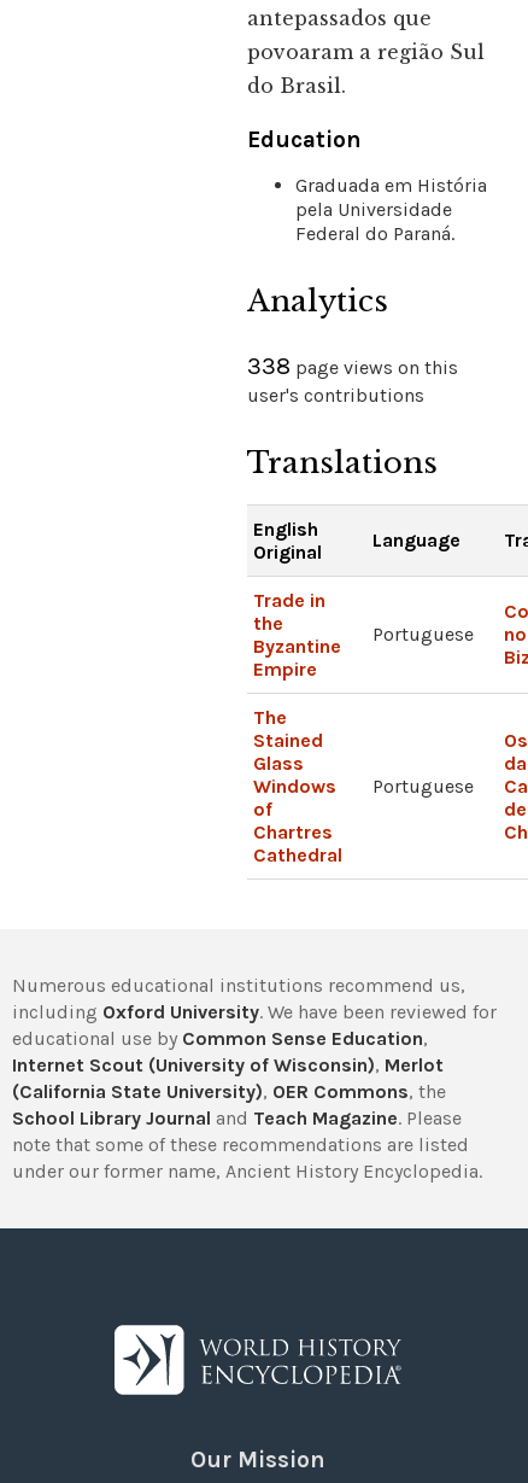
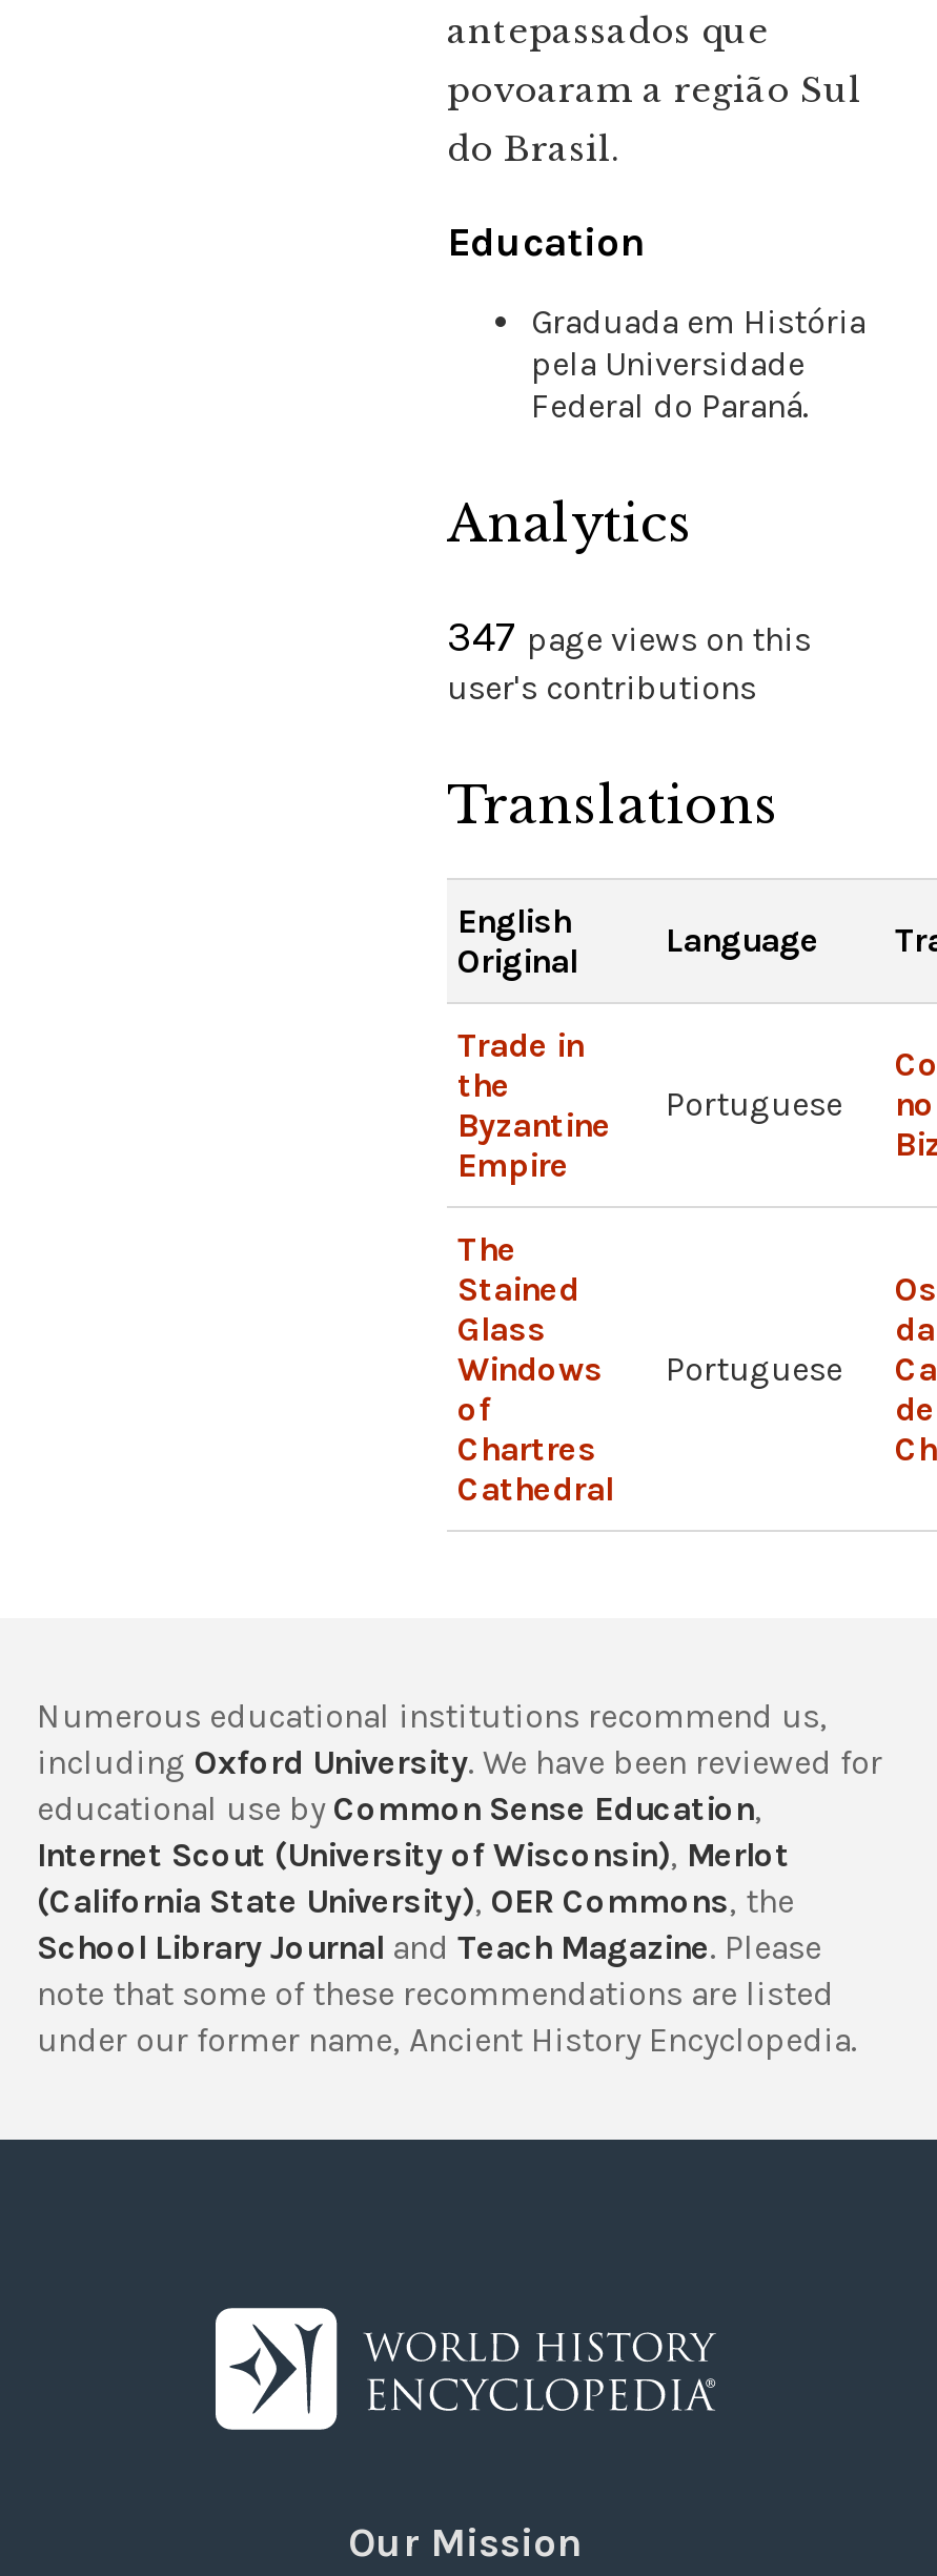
[247,353,458,380] 338 page views on this -> [447,613,811,662] 347 page views on this

